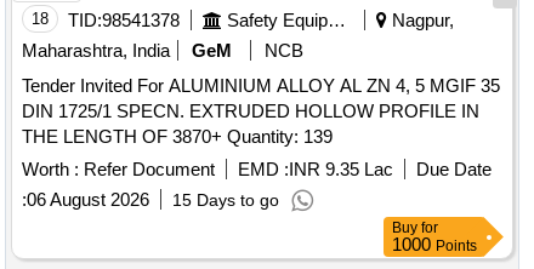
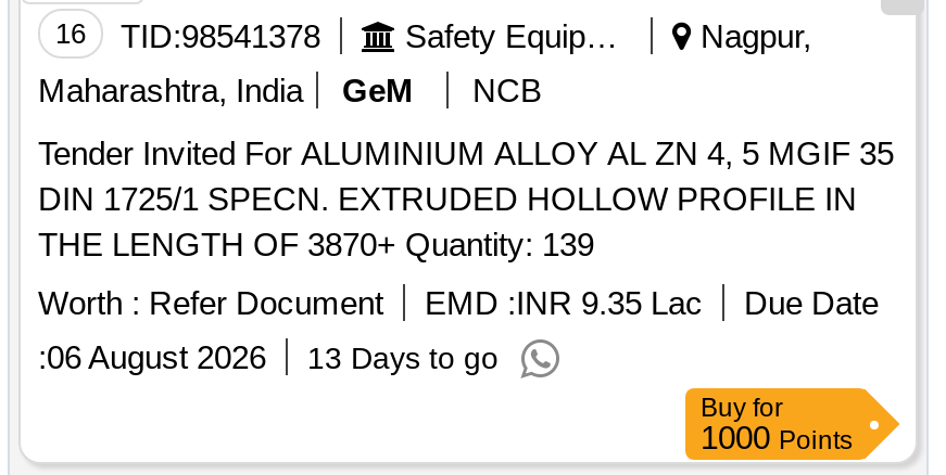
[32,10,180,31] 18 TID:98541378 -> [55,18,320,55] 16 TID:98541378
[22,189,279,210] :06 August 2026 15 Days to go -> [38,339,499,376] :06 August 2026 13 Days to go

